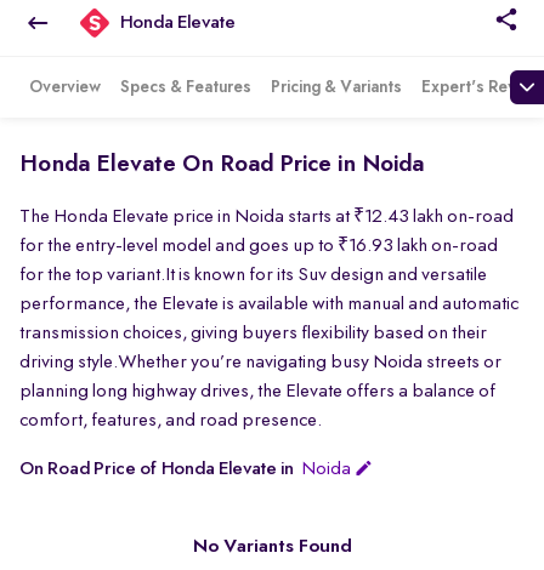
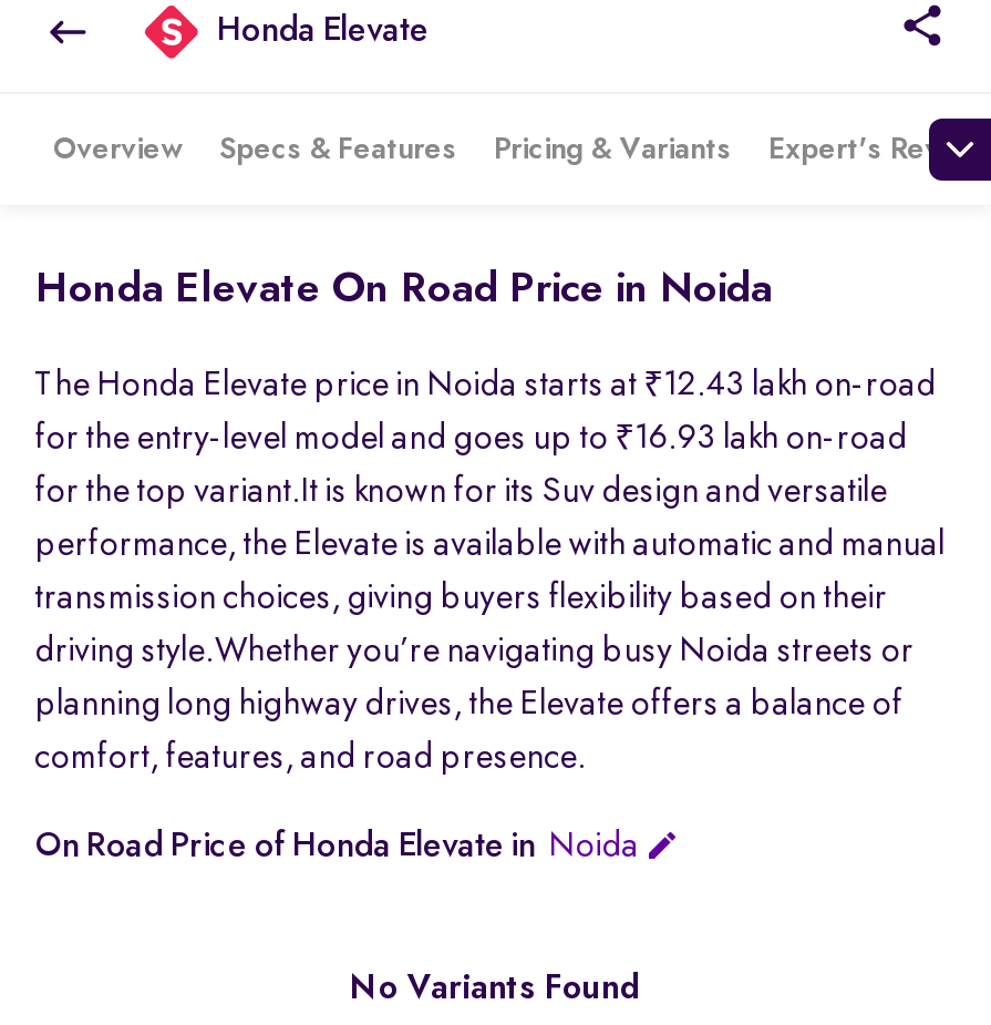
[19,295,518,314] performance, the Elevate is available with manual and automatic -> [34,529,944,564] performance, the Elevate is available with automatic and manual

